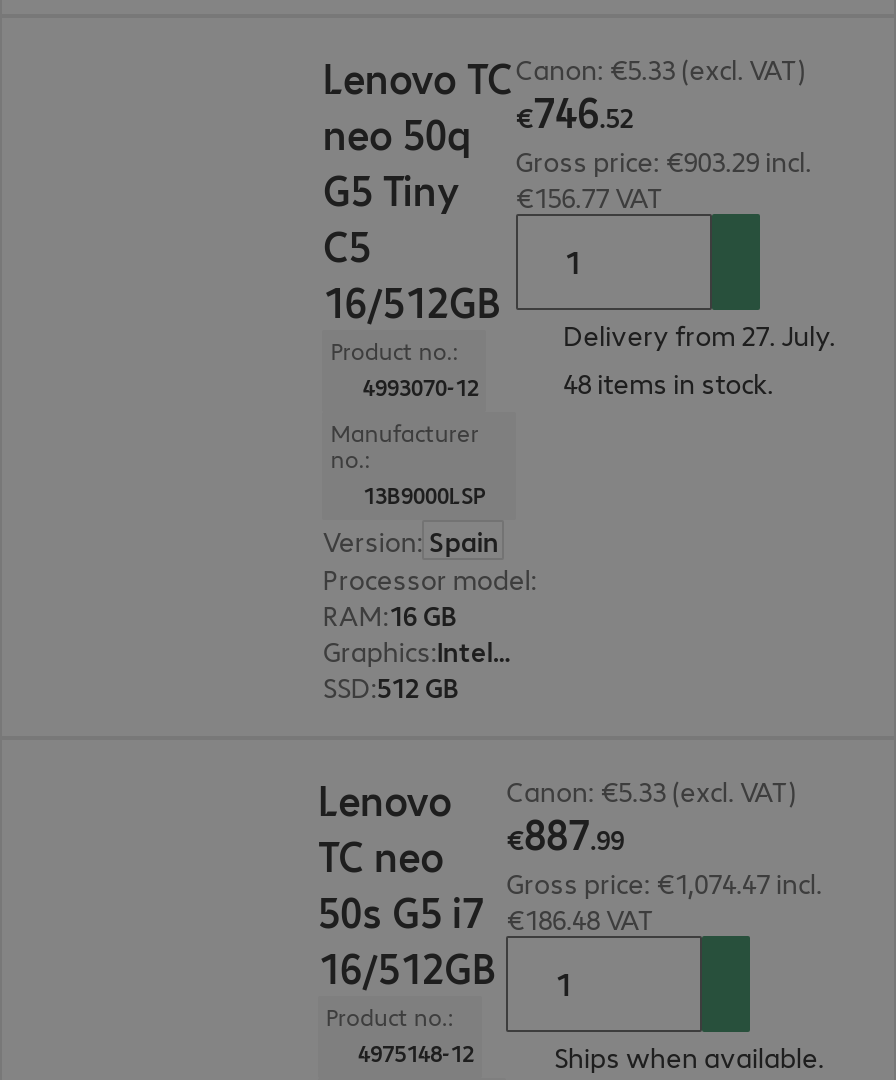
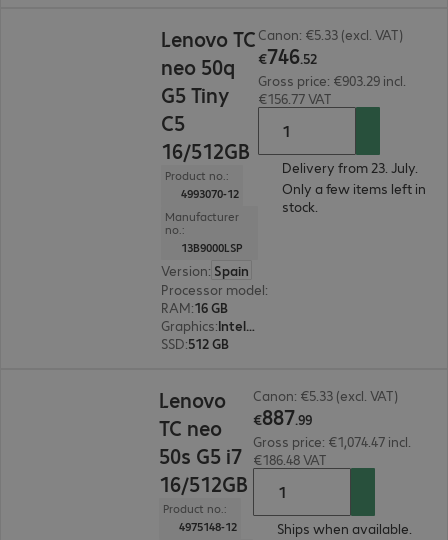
[563,316,835,400] Delivery from 27. July. | 48 items in stock. -> [282,158,426,215] Delivery from 23. July. | Only a few items left in | stock.

